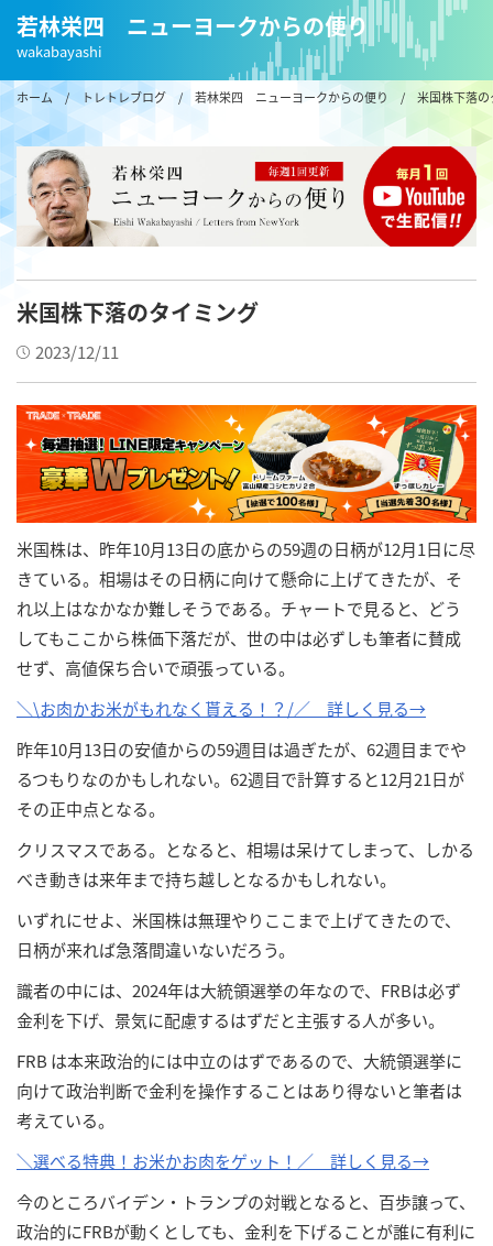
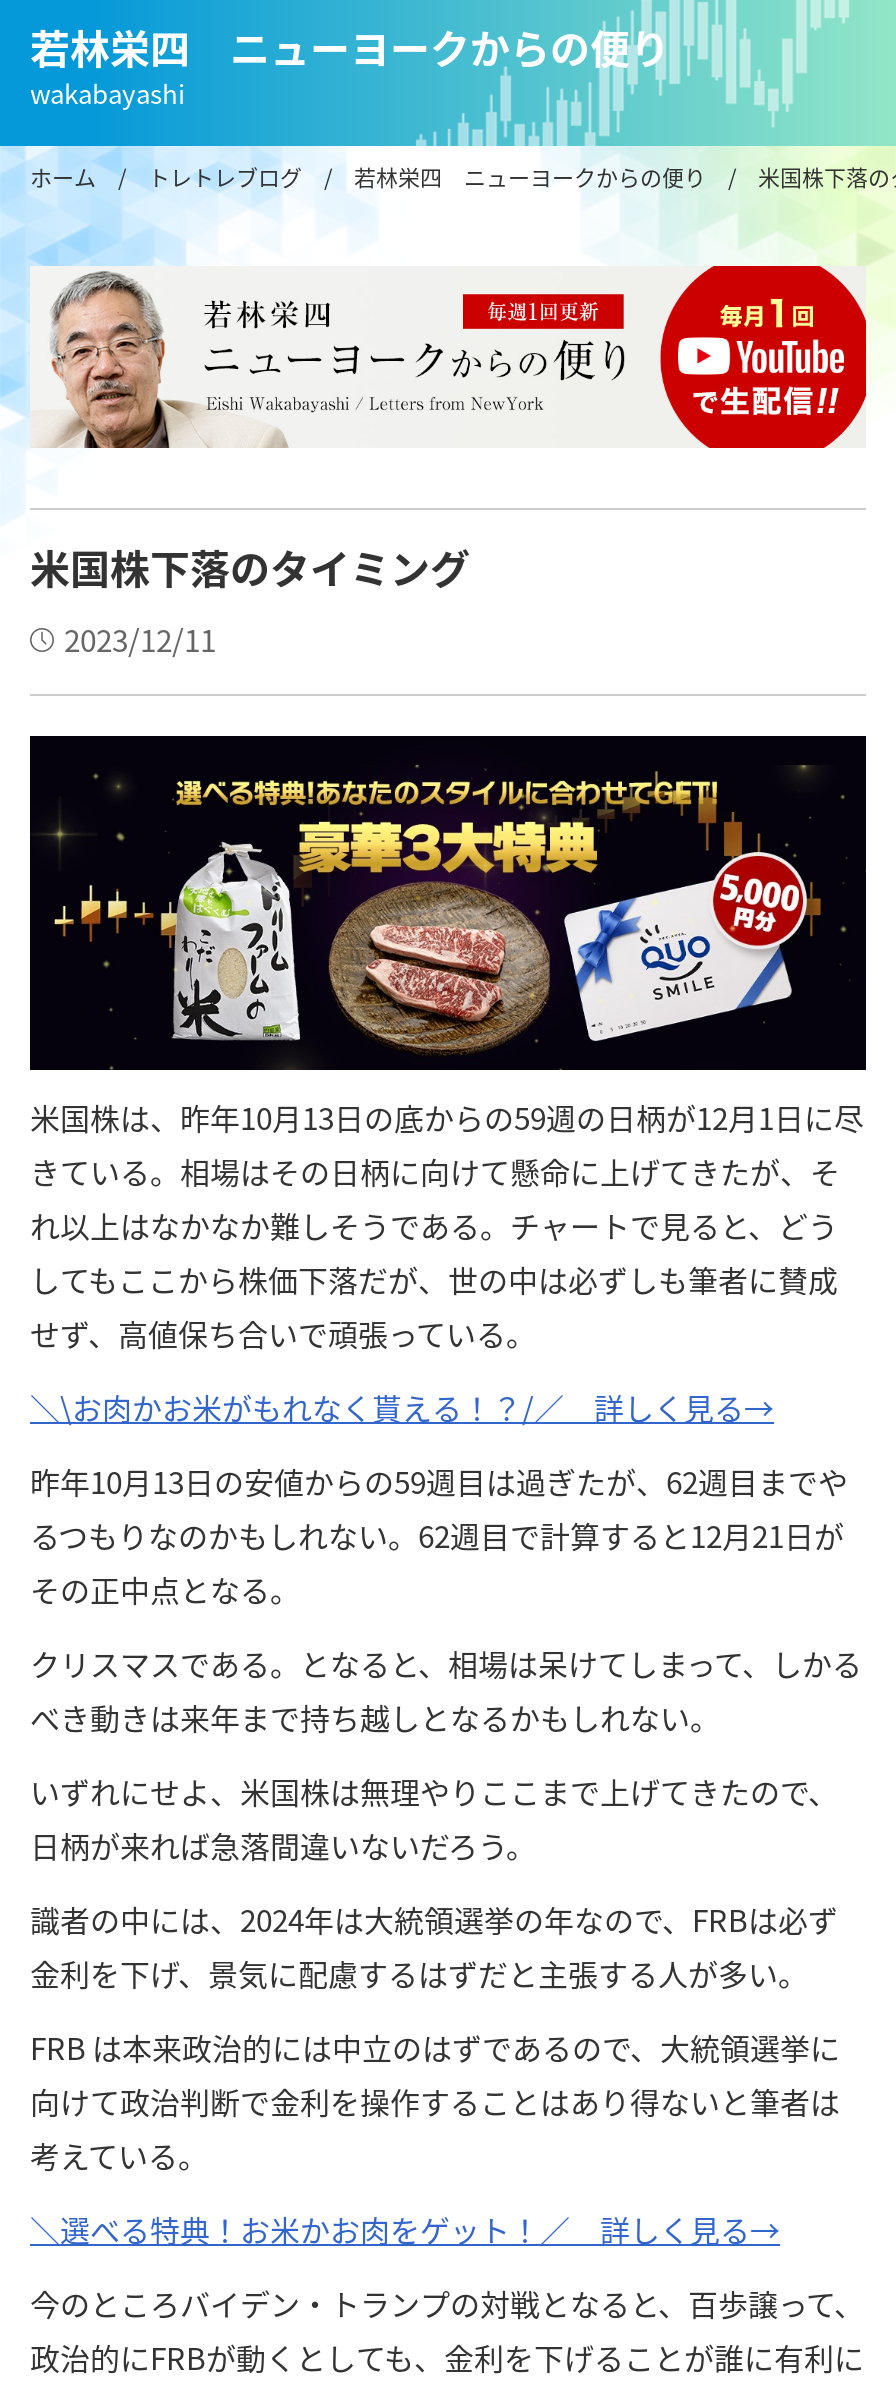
[15,404,478,524] [image] -> [28,734,868,1072] [image]

